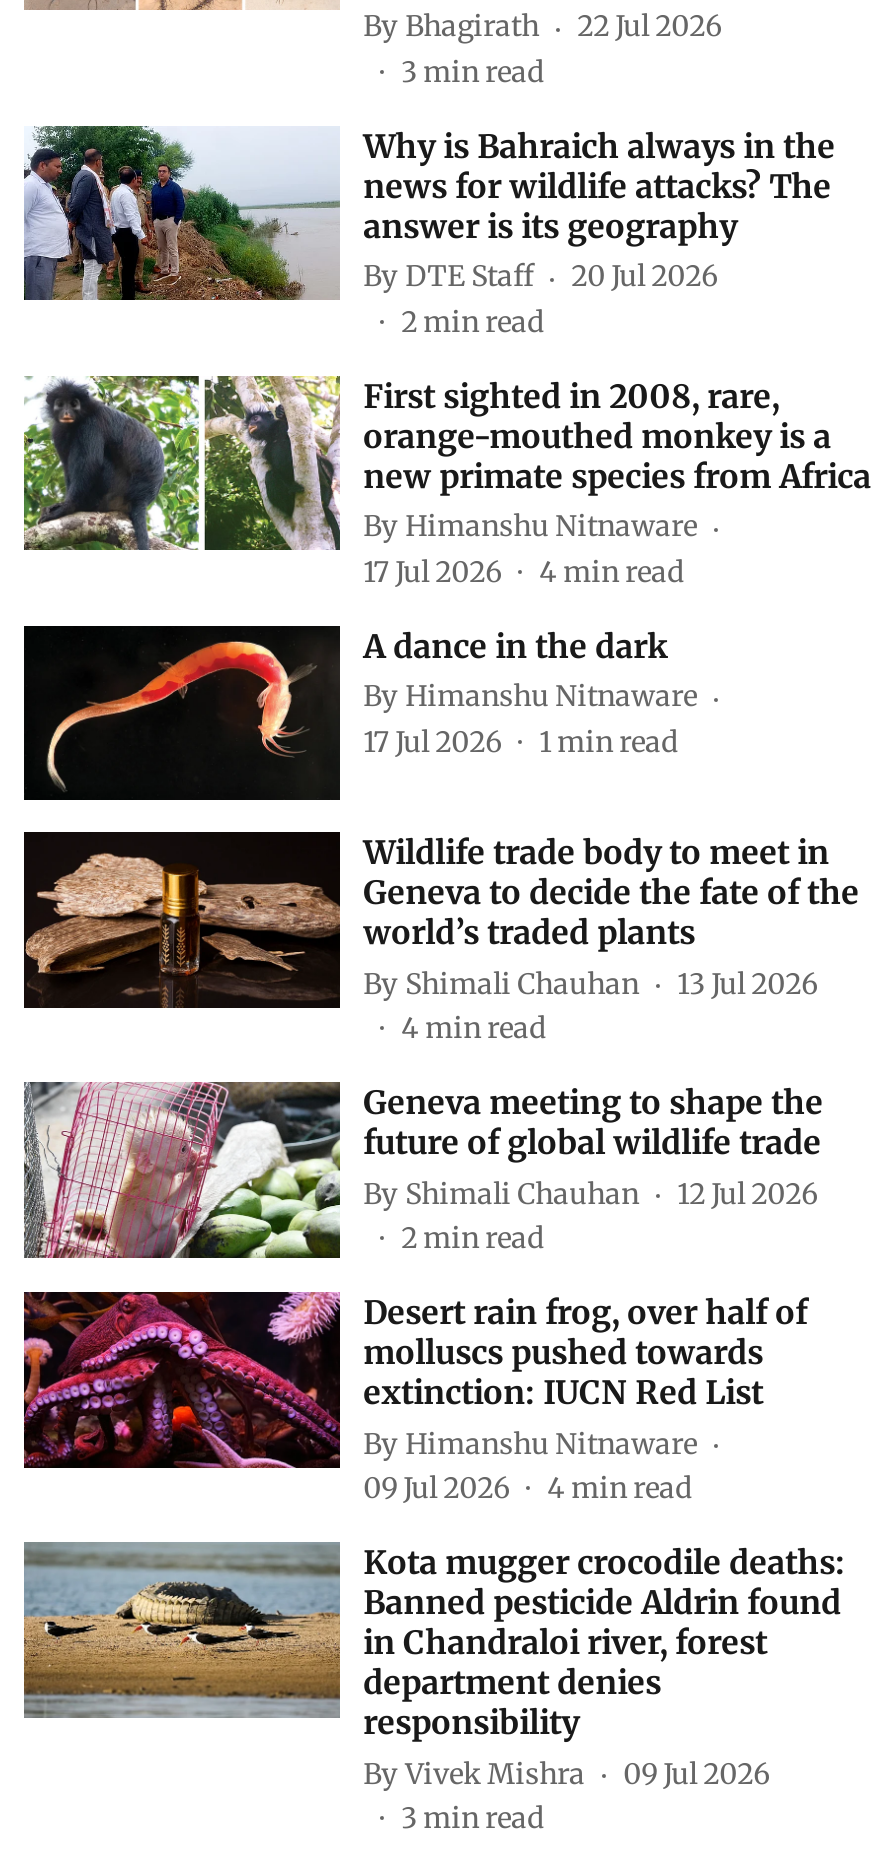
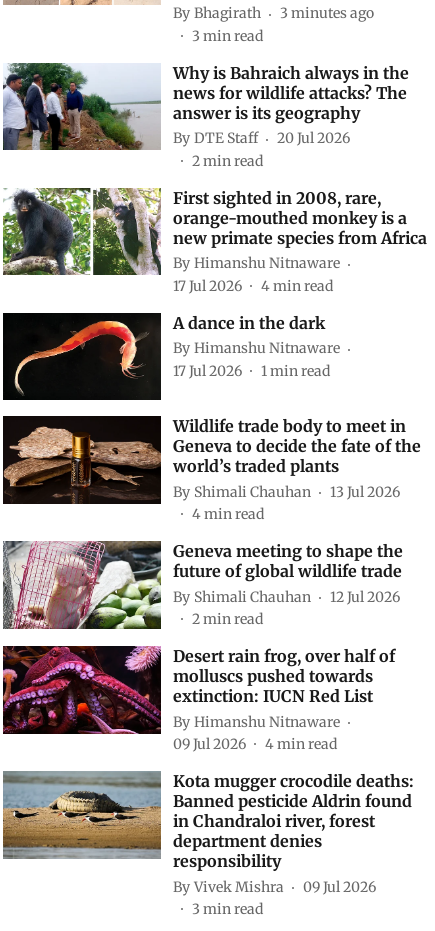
[363,8,721,44] By Bhagirath 22 Jul 2026 -> [173,4,374,22] By Bhagirath 3 minutes ago

